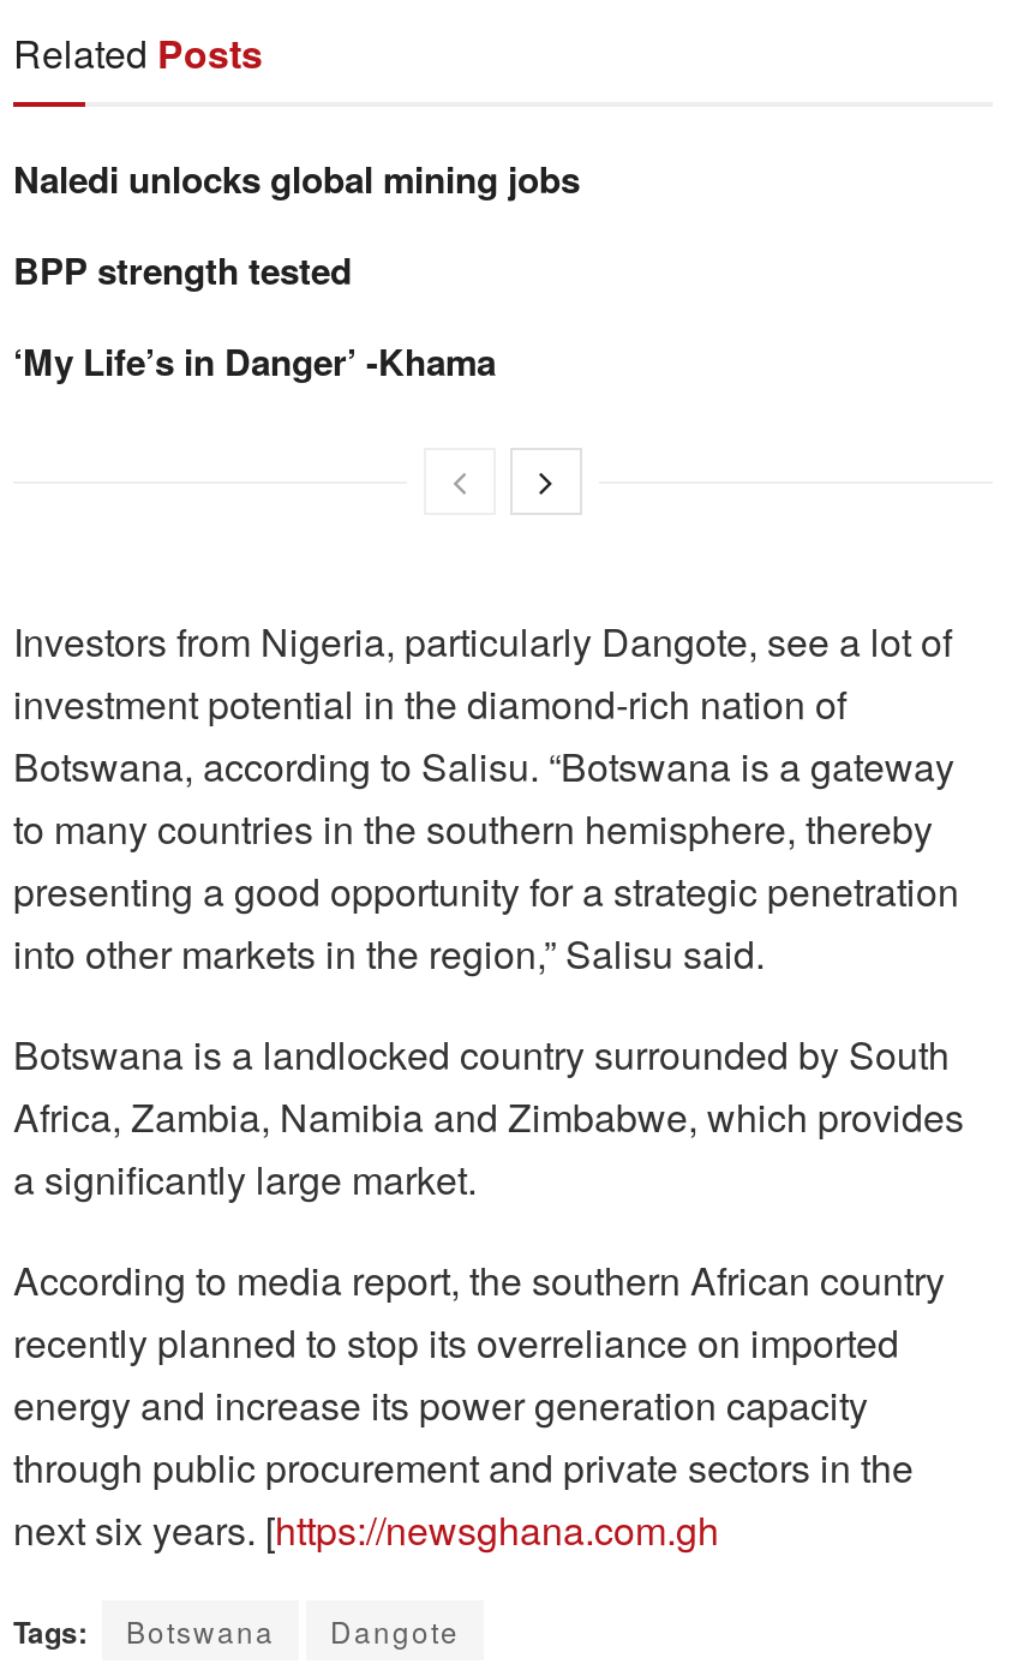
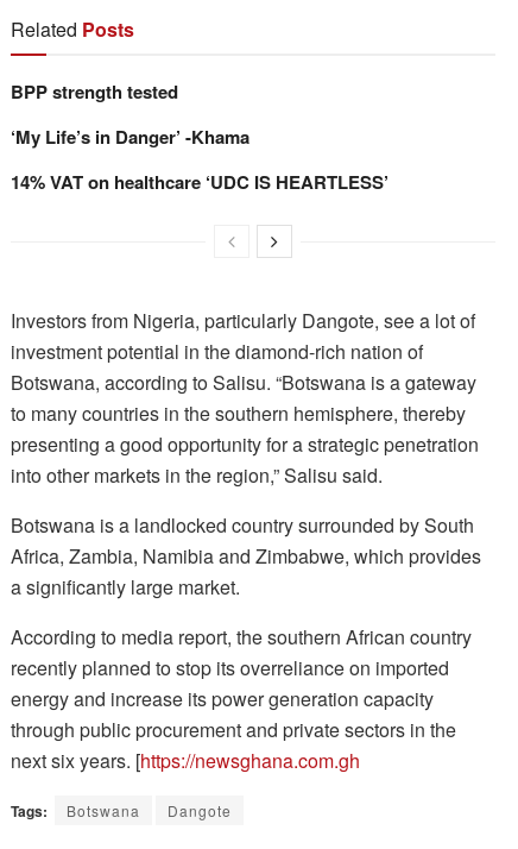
[13,152,580,205] Naledi unlocks global mining jobs -> none
moved [13,244,496,388] -> [11,78,249,150]: BPP strength tested | ‘My Life’s in Danger’ -Khama
none -> [11,169,389,195] 14% VAT on healthcare ‘UDC IS HEARTLESS’

